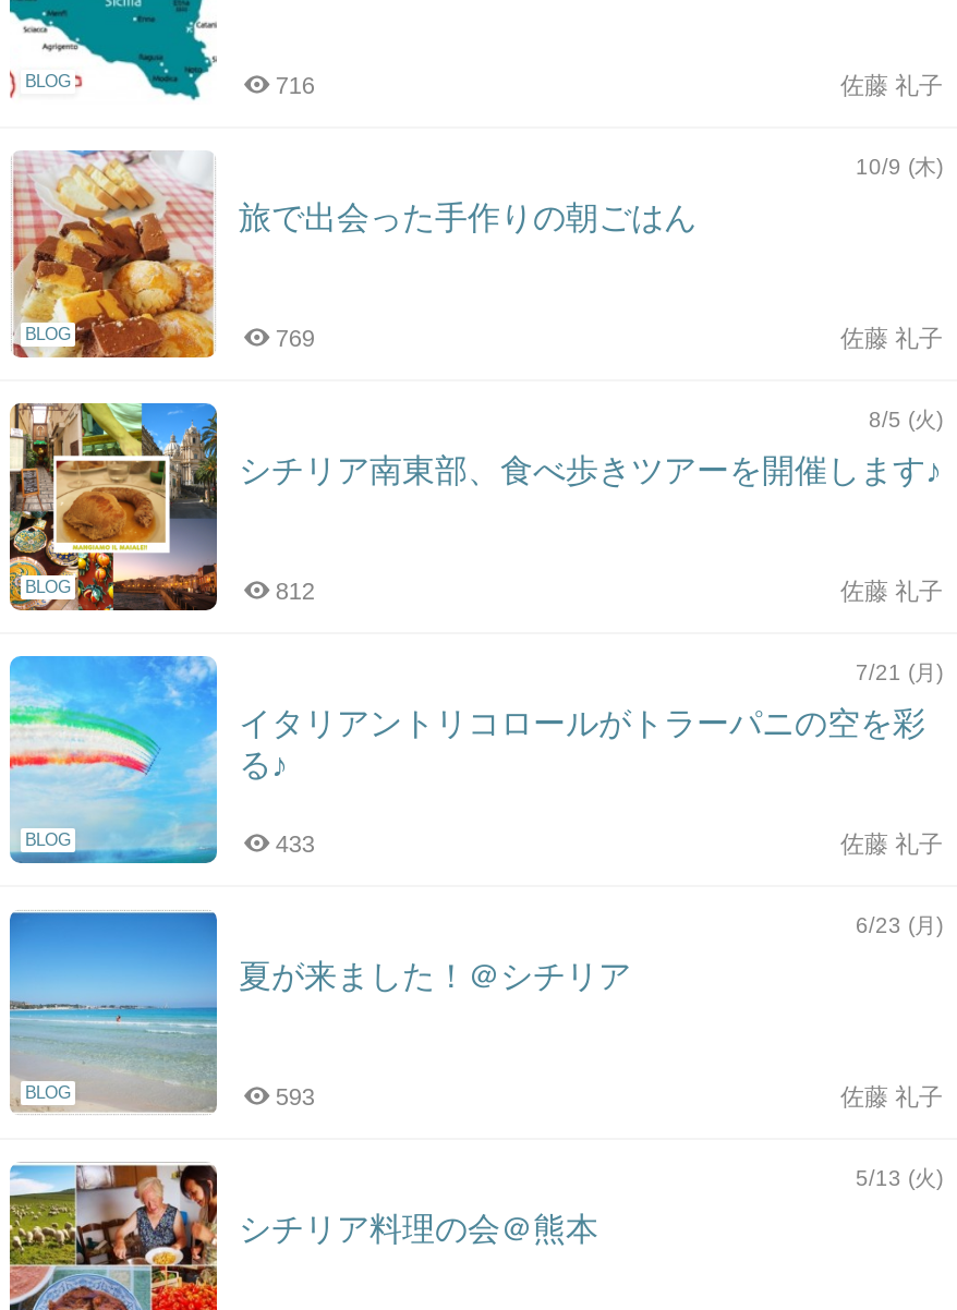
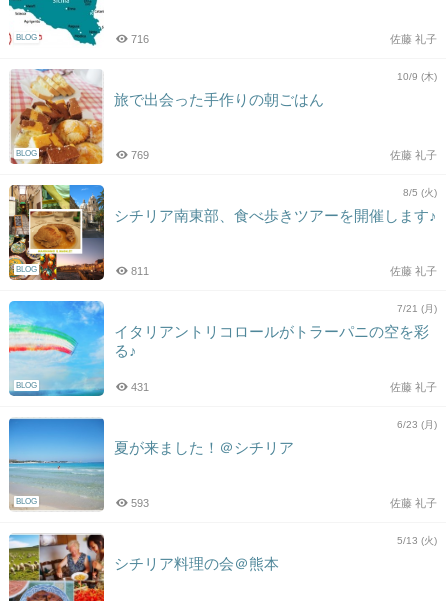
[276,577,315,603] 812 -> [131,264,149,276] 811
[276,829,315,856] 433 -> [131,380,149,392] 431

